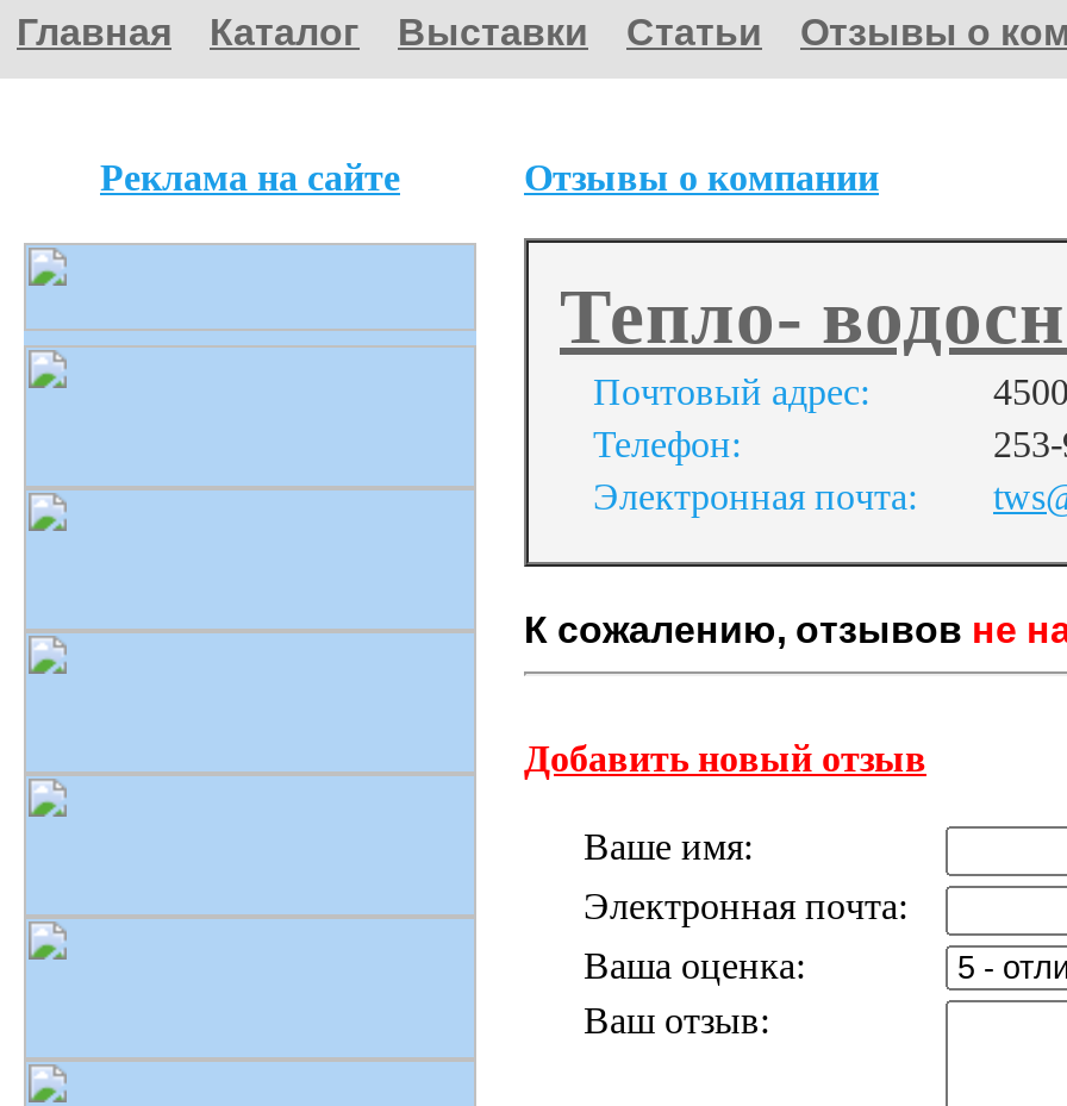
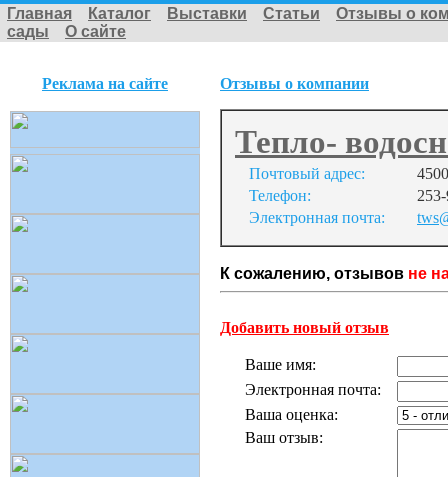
none -> [7,23,126,40] сады | О сайте

